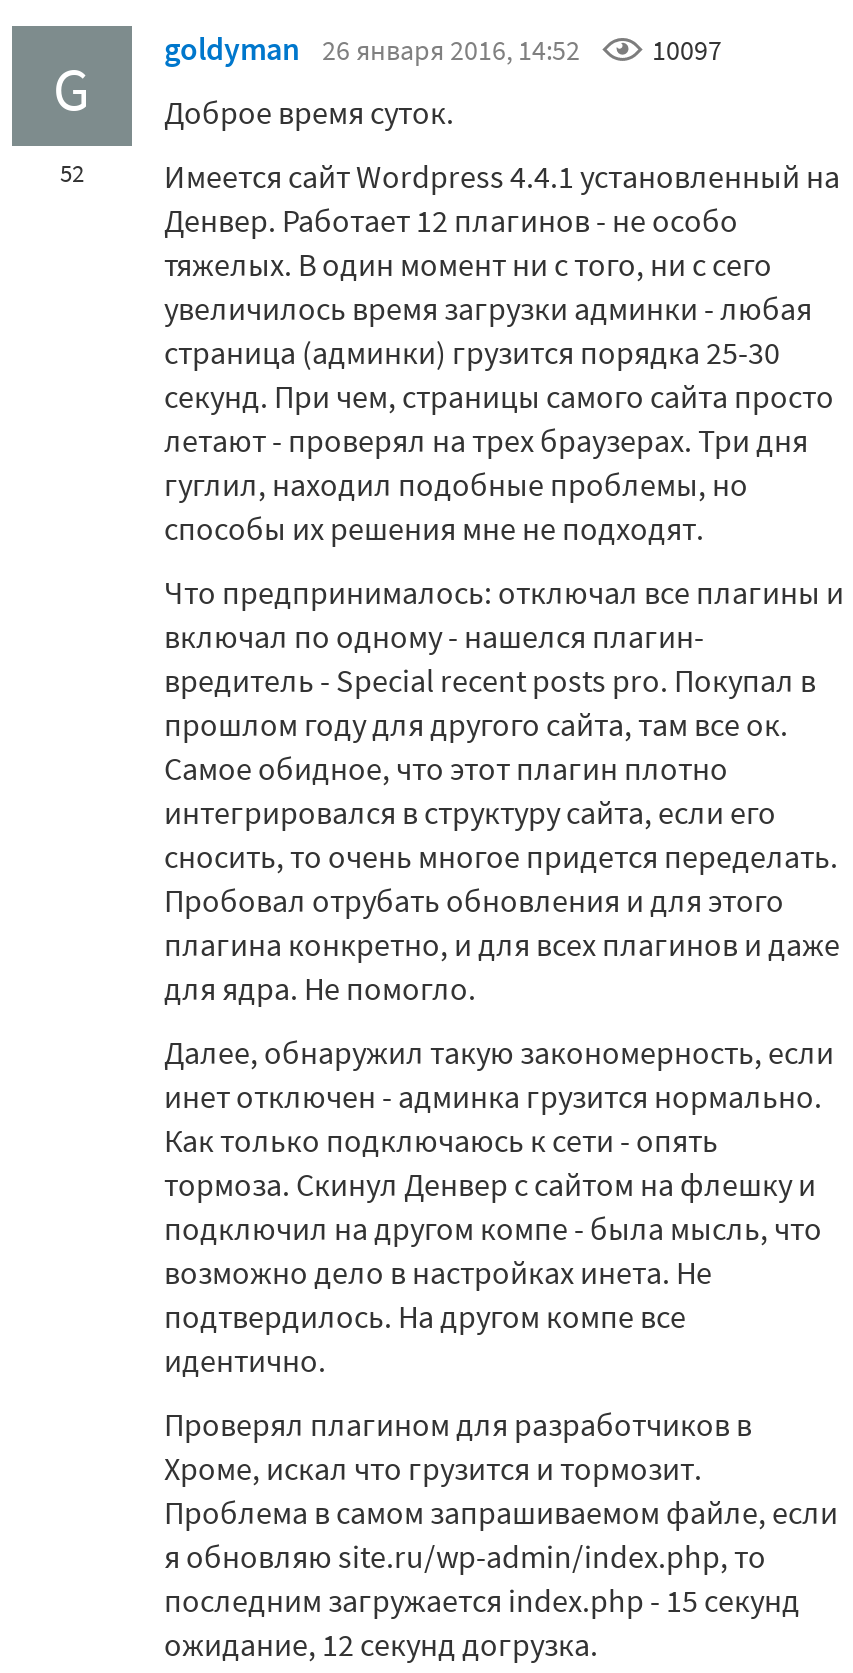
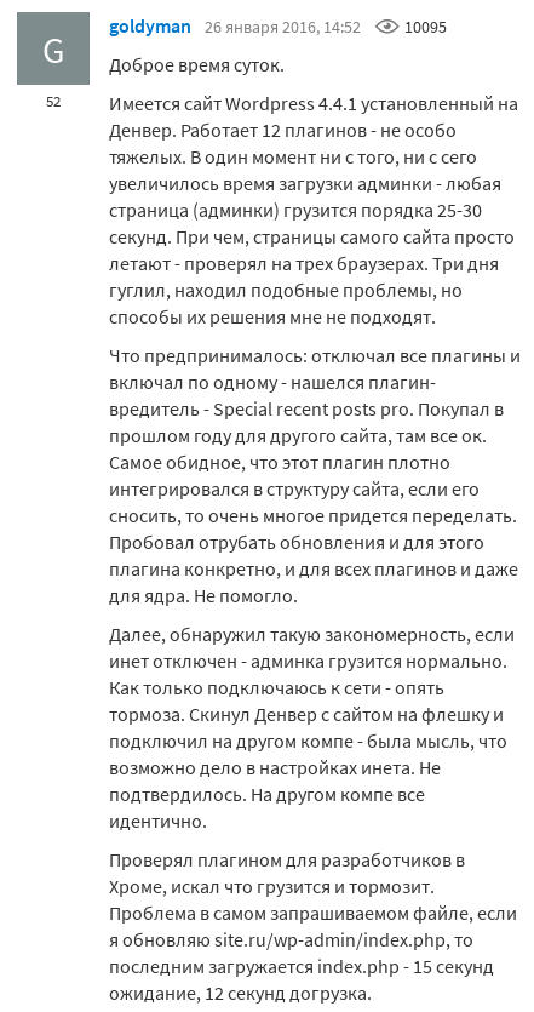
[164,28,722,68] goldyman 26 января 2016, 14:52 10097 -> [109,13,447,38] goldyman 26 января 2016, 14:52 10095

